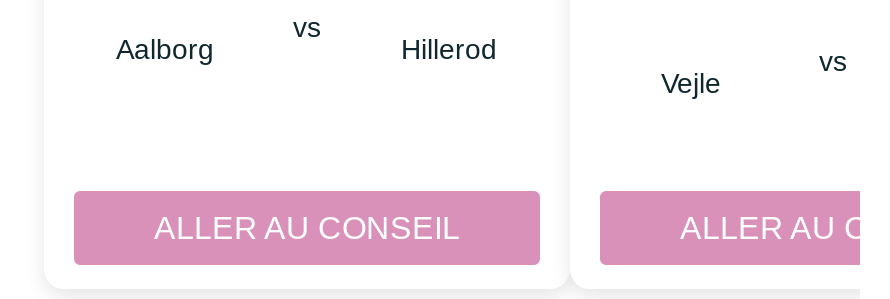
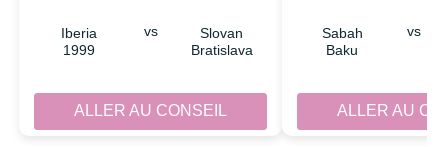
[116,32,214,64] Aalborg -> [61,24,97,57] Iberia | 1999
[401,32,497,64] Hillerod -> [190,24,252,57] Slovan | Bratislava
[661,66,721,98] Vejle -> [322,24,363,57] Sabah | Baku

